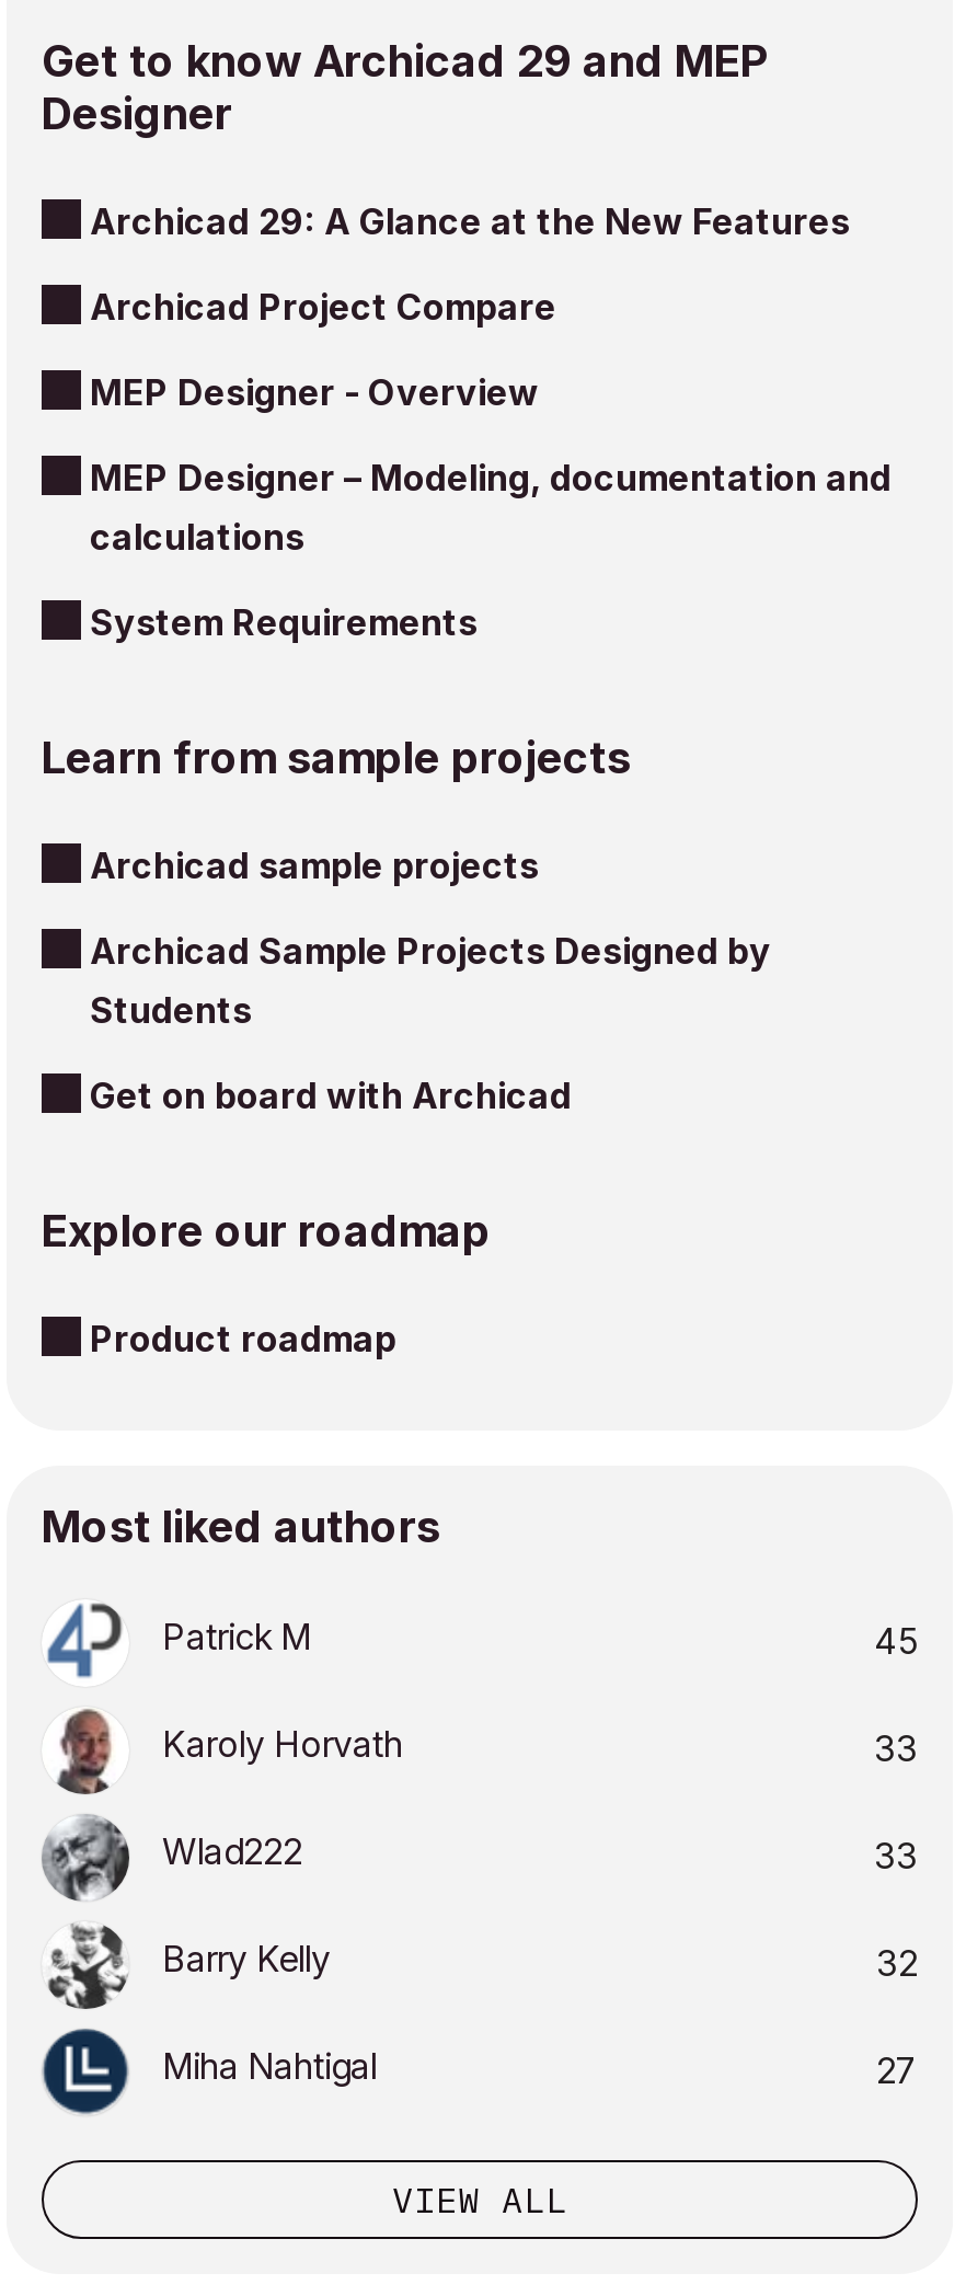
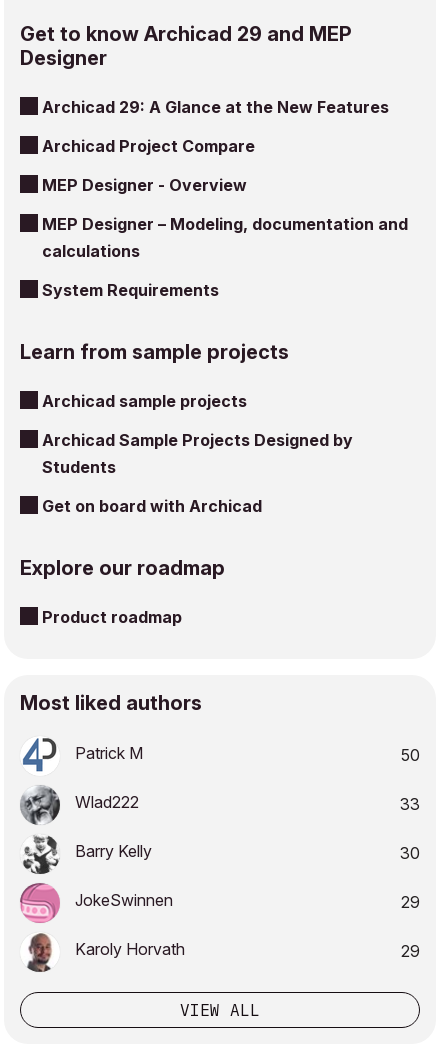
[865,1619,918,1770] 45 | 33 -> [397,745,420,765] 50
moved [48,1711,403,1796] -> [21,932,185,972]: [image] | Karoly Horvath
moved [162,1829,918,1980] -> [75,792,420,861]: Wlad222 | 33 | Barry Kelly
[42,1941,918,2114] [image] | 32 | Miha Nahtigal | 27 -> [20,843,420,961] [image] | 30 | JokeSwinnen | 29 | 29

